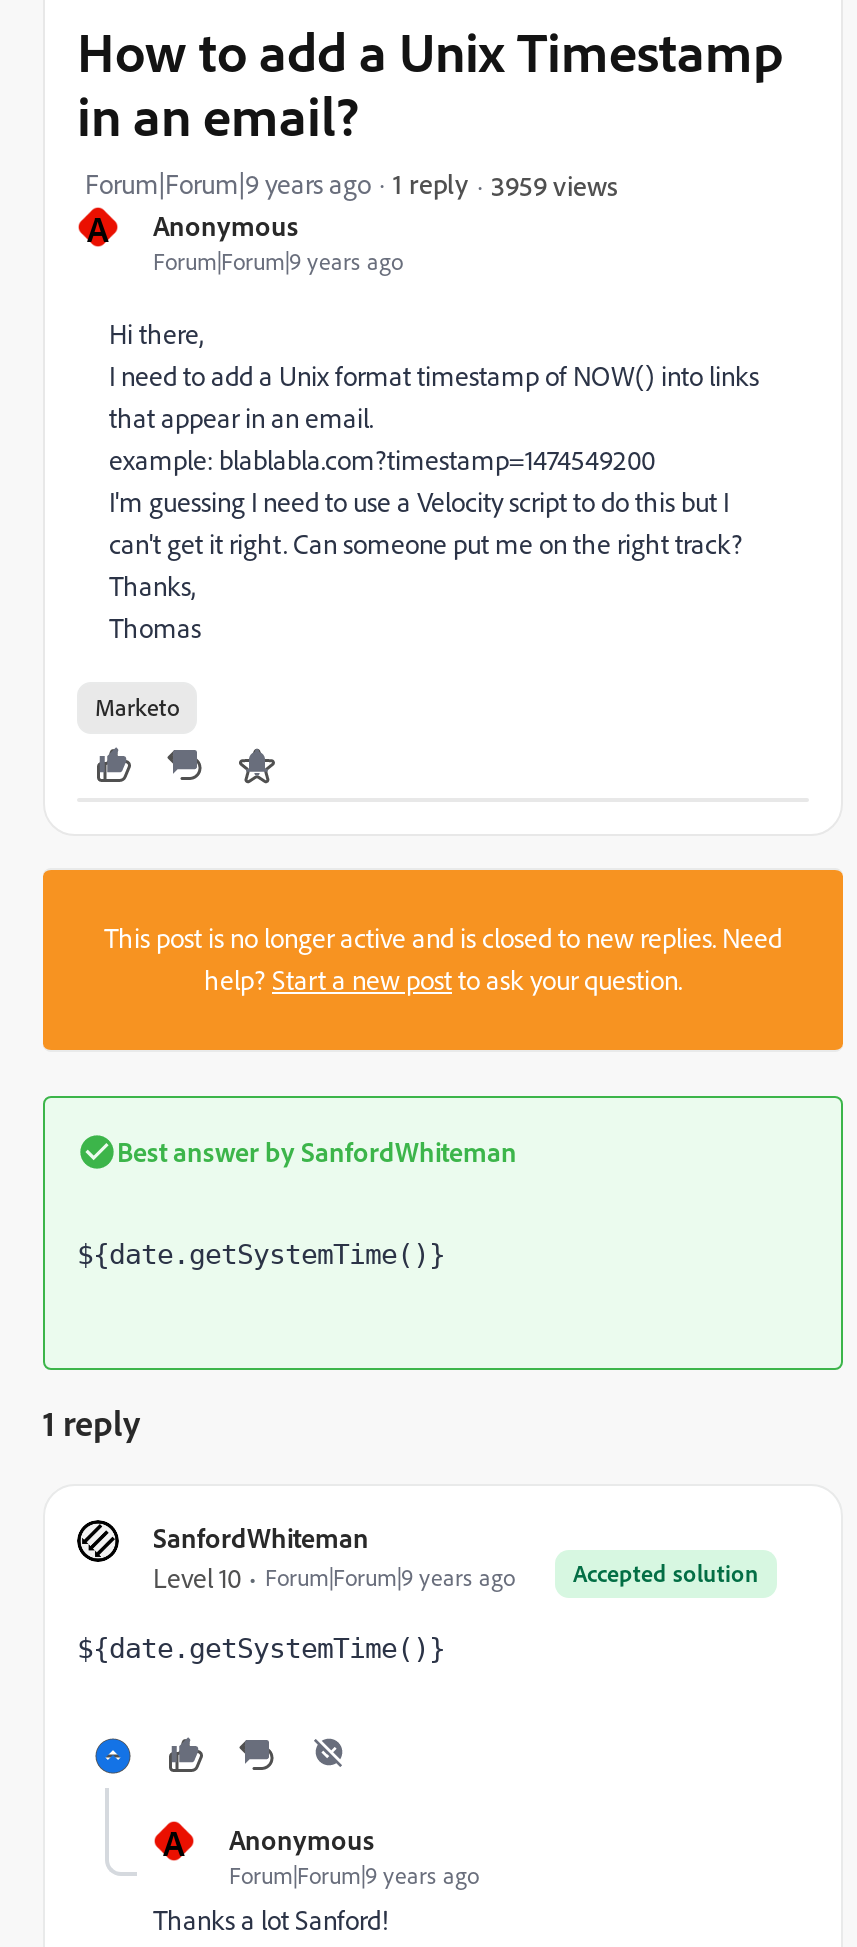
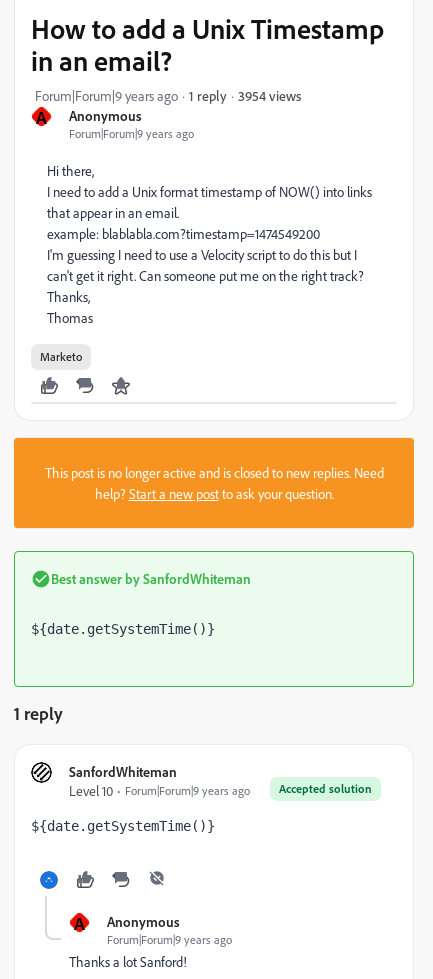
[491,167,617,201] 3959 views -> [238,86,301,103] 3954 views

